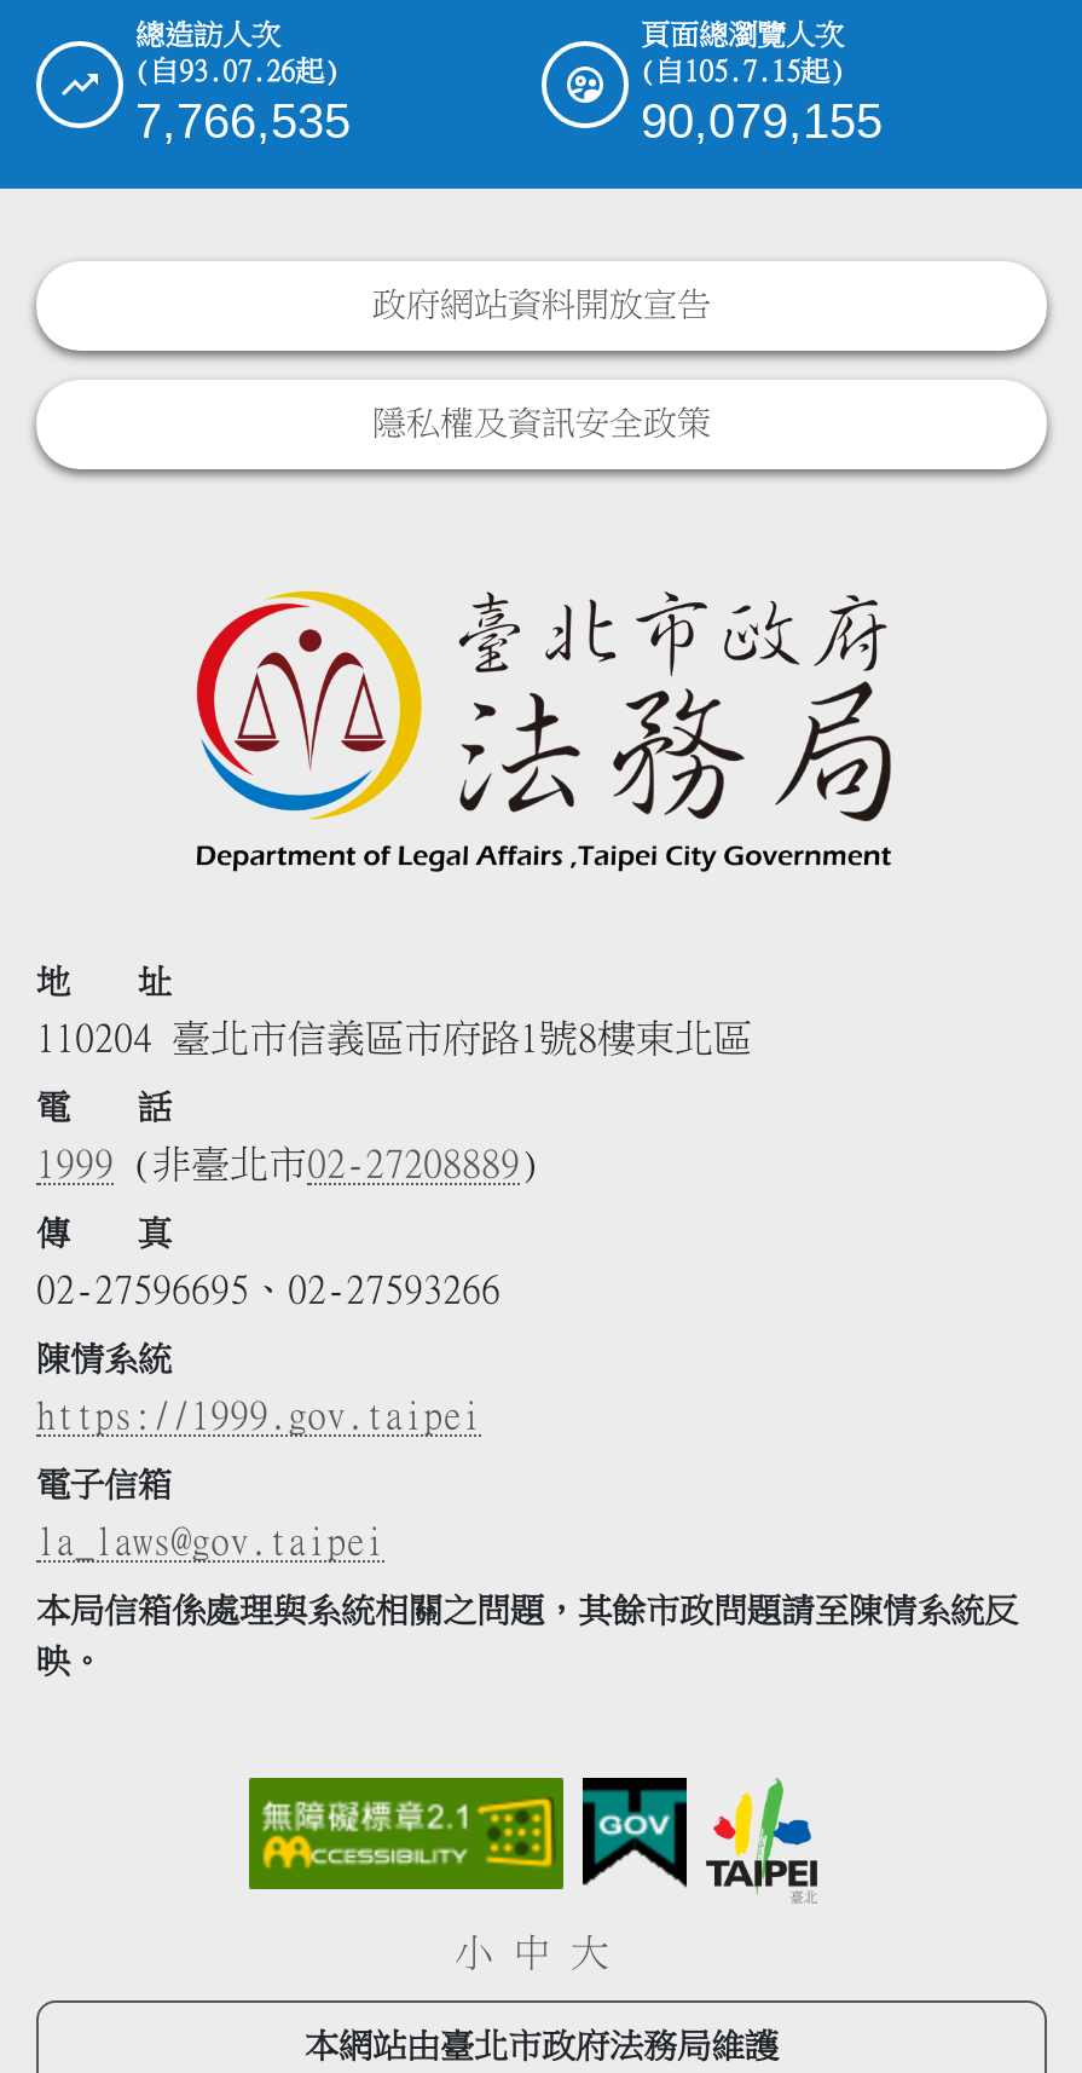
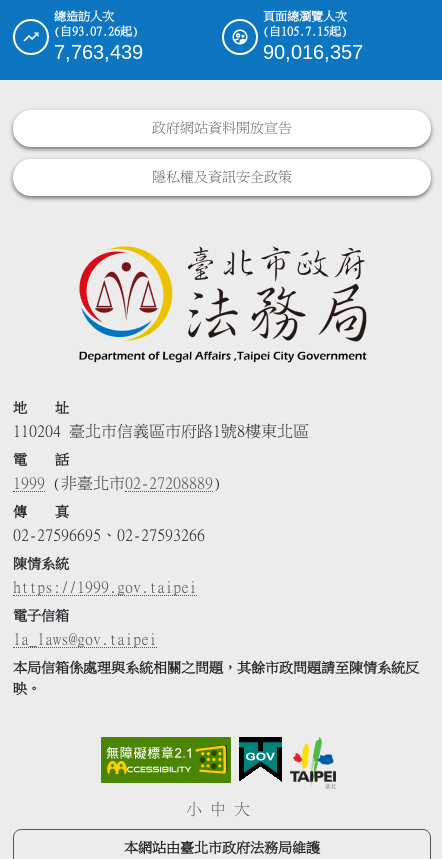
[135,93,351,147] 7,766,535 -> [54,41,143,63] 7,763,439
[641,93,883,147] 90,079,155 -> [263,41,363,63] 90,016,357

